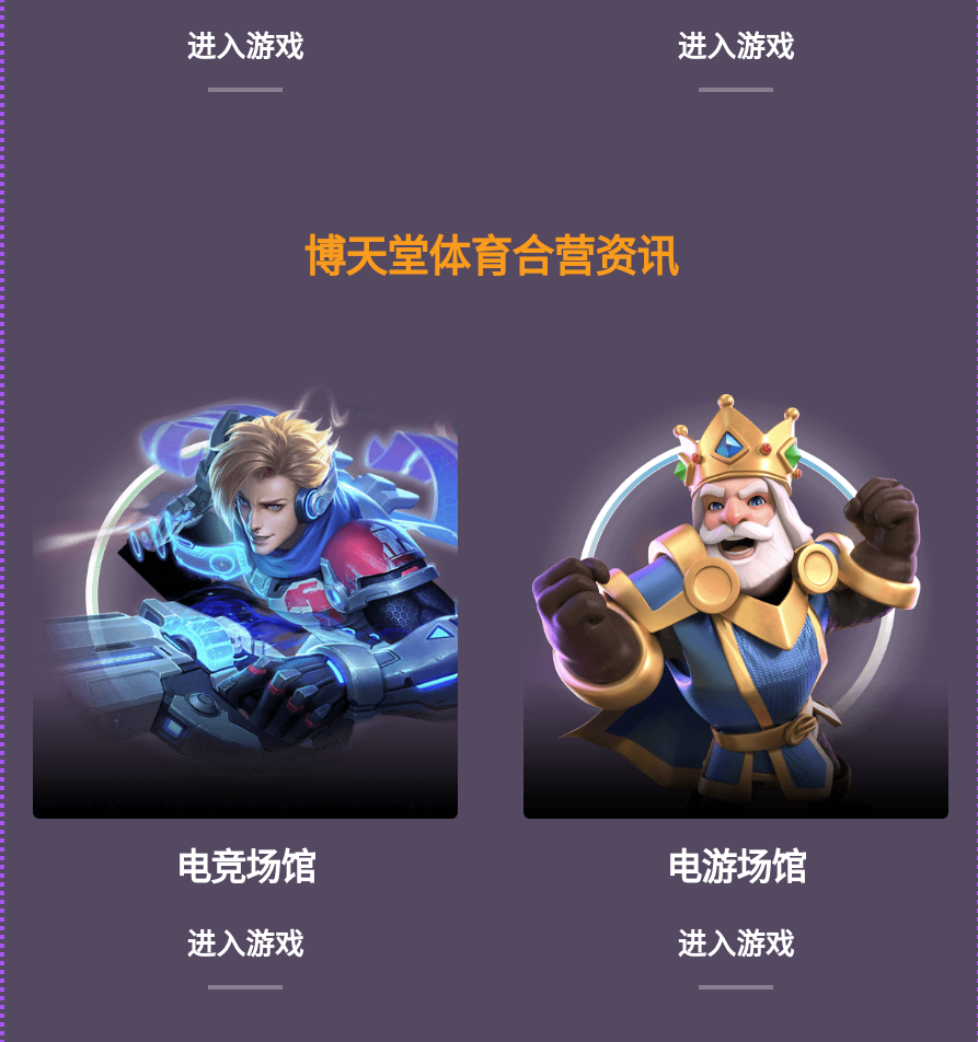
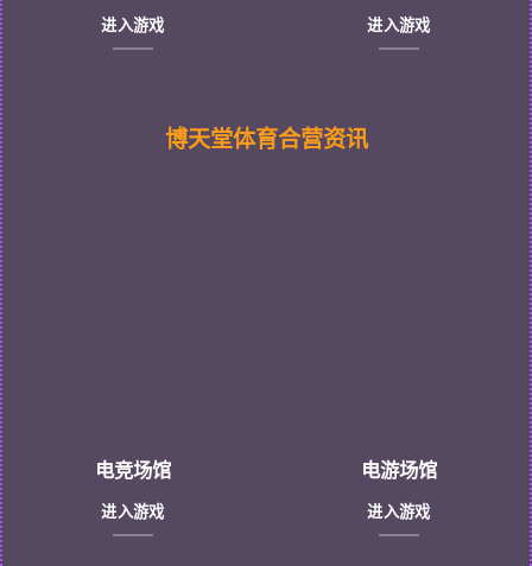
[31,398,460,821] [image] -> none
[523,392,948,821] [image] -> none

